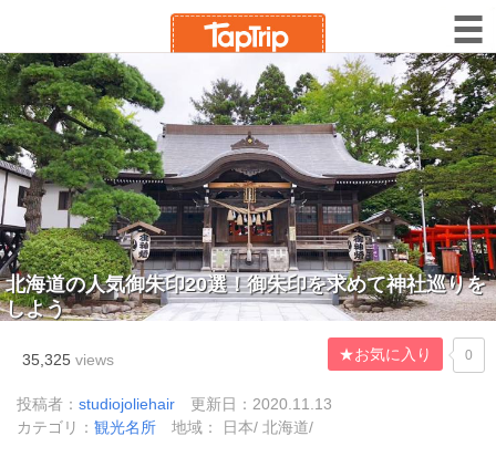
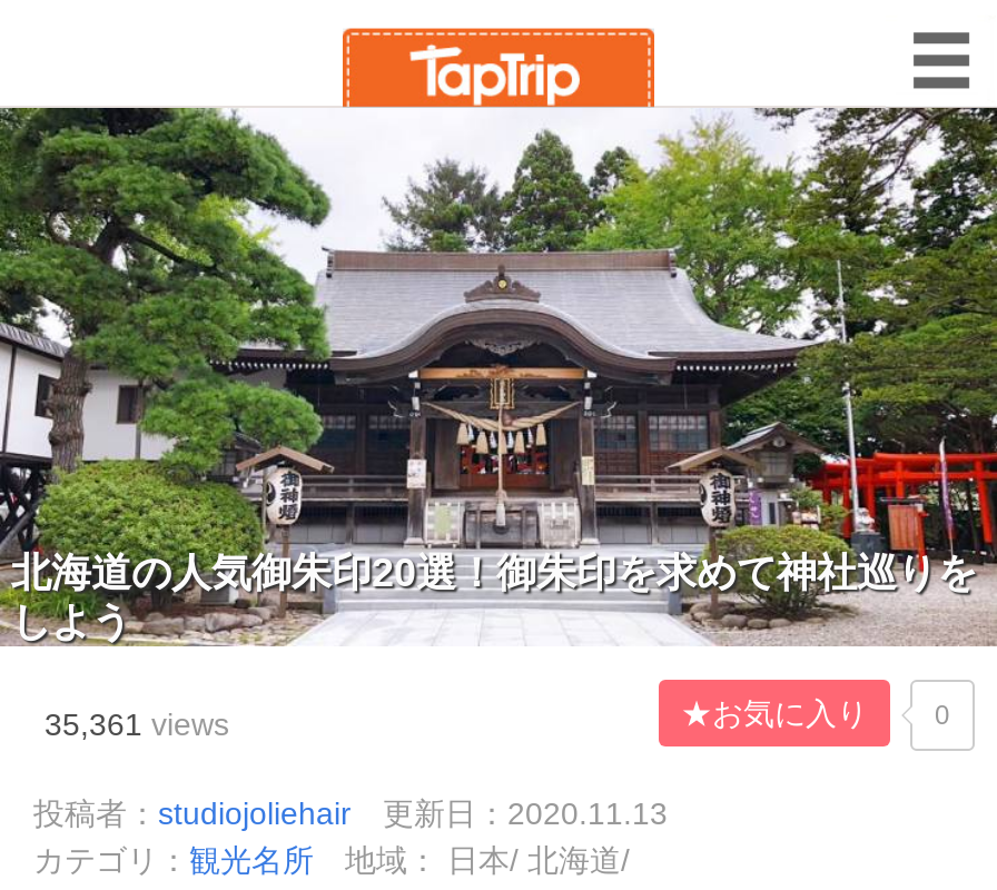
[22,351,114,369] 35,325 views -> [45,707,229,742] 35,361 views

